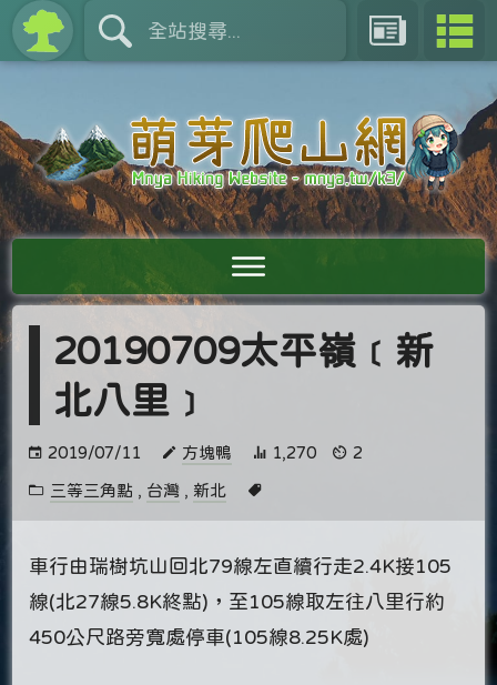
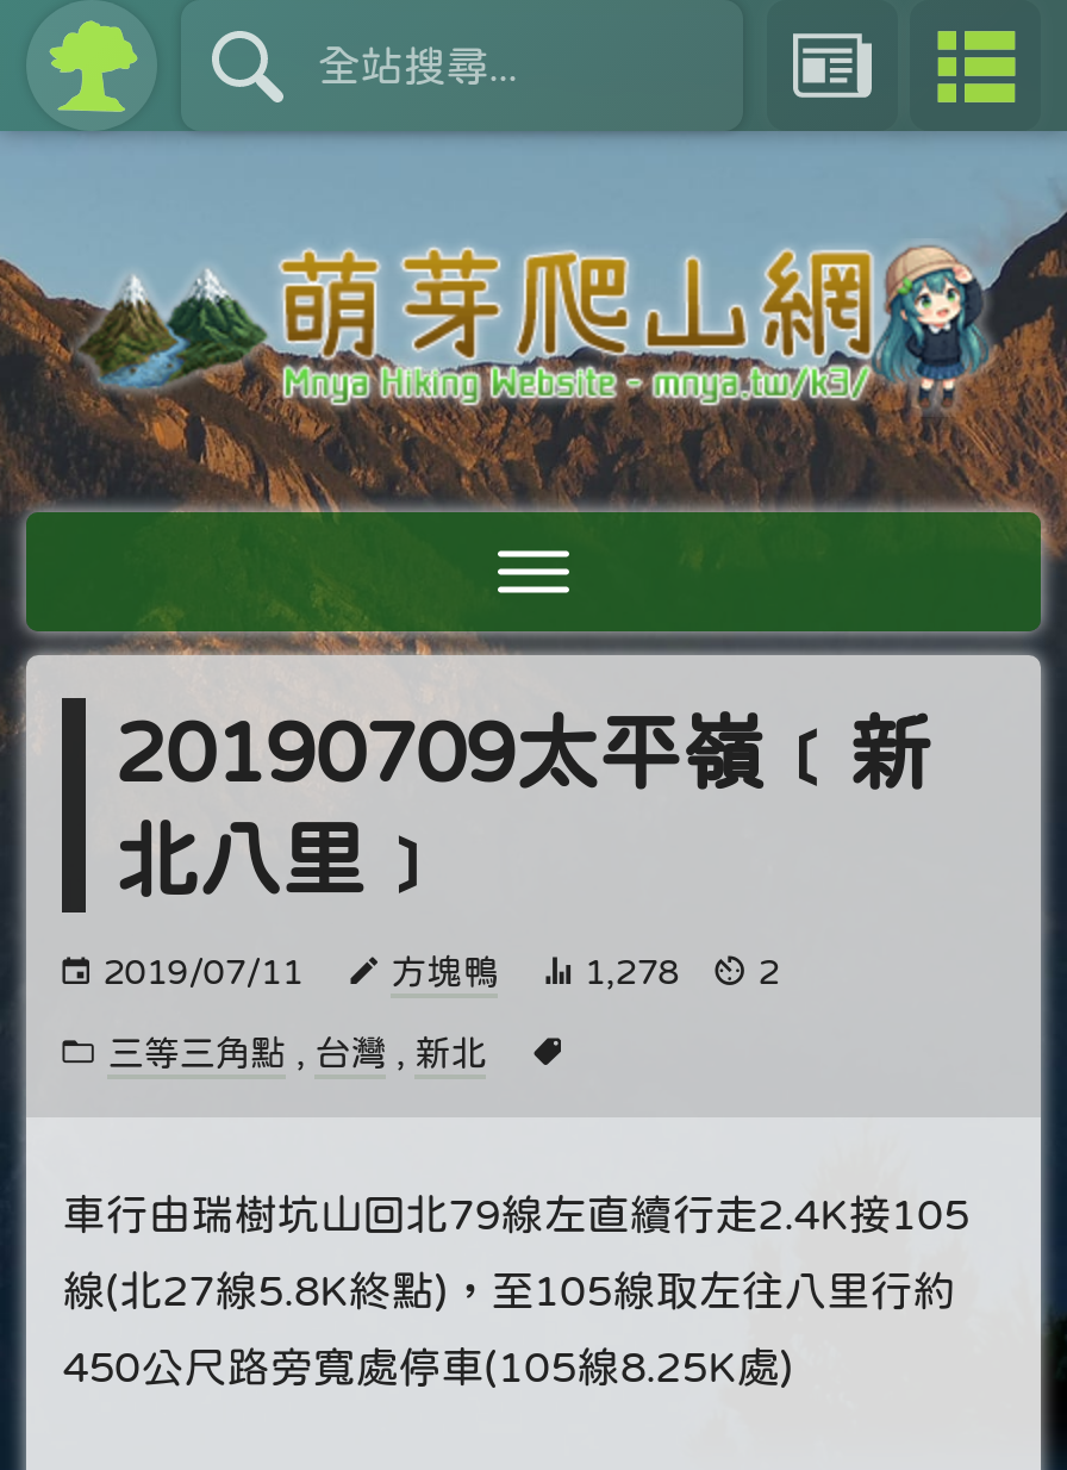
[268,444,363,461] 1,270 2 -> [574,953,779,989] 1,278 2

